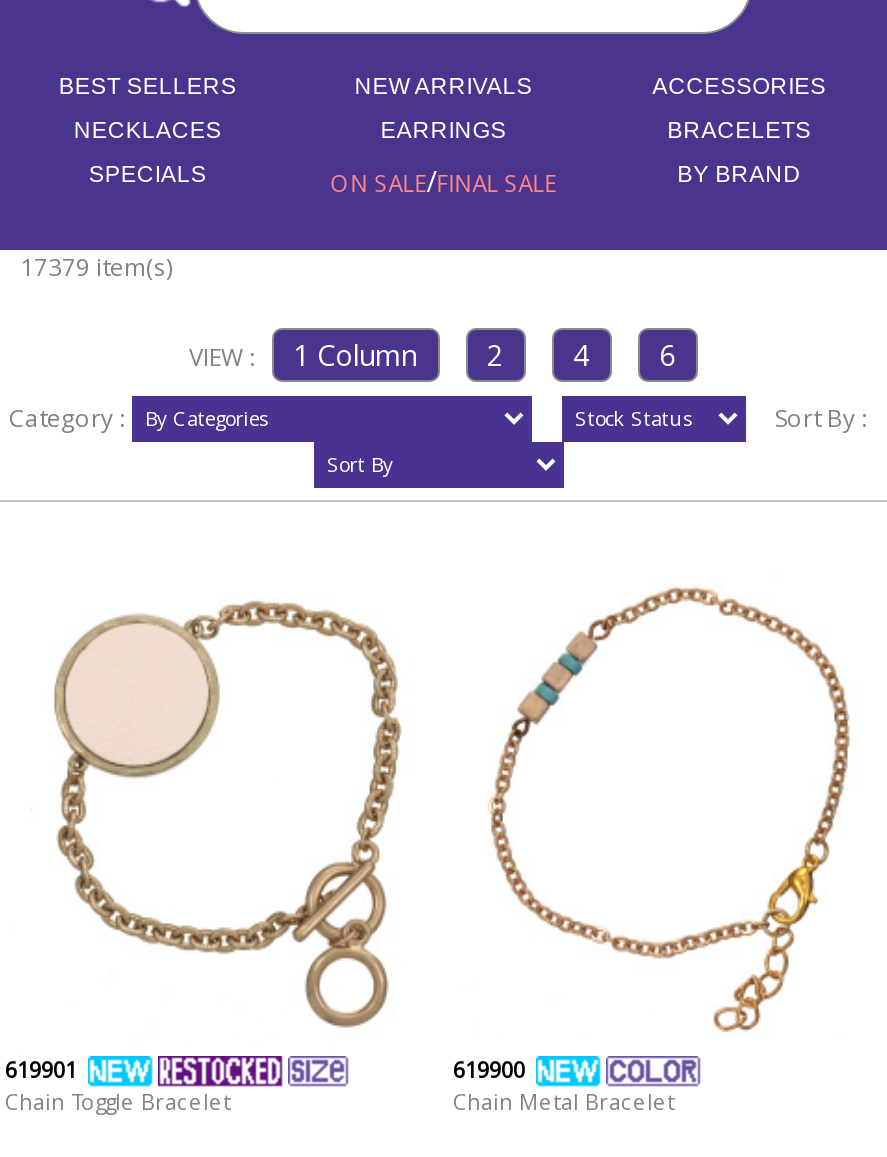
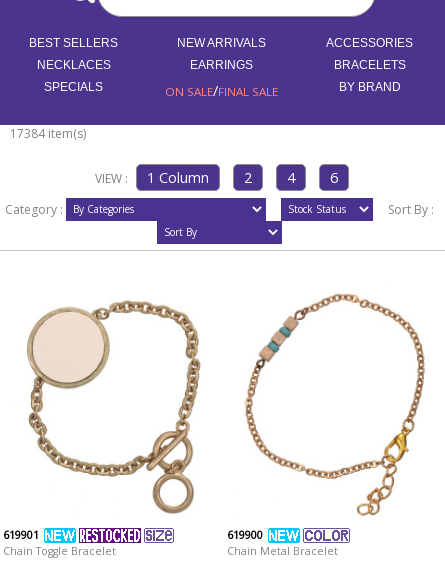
[20,249,172,283] 17379 item(s) -> [10,125,86,142] 17384 item(s)

